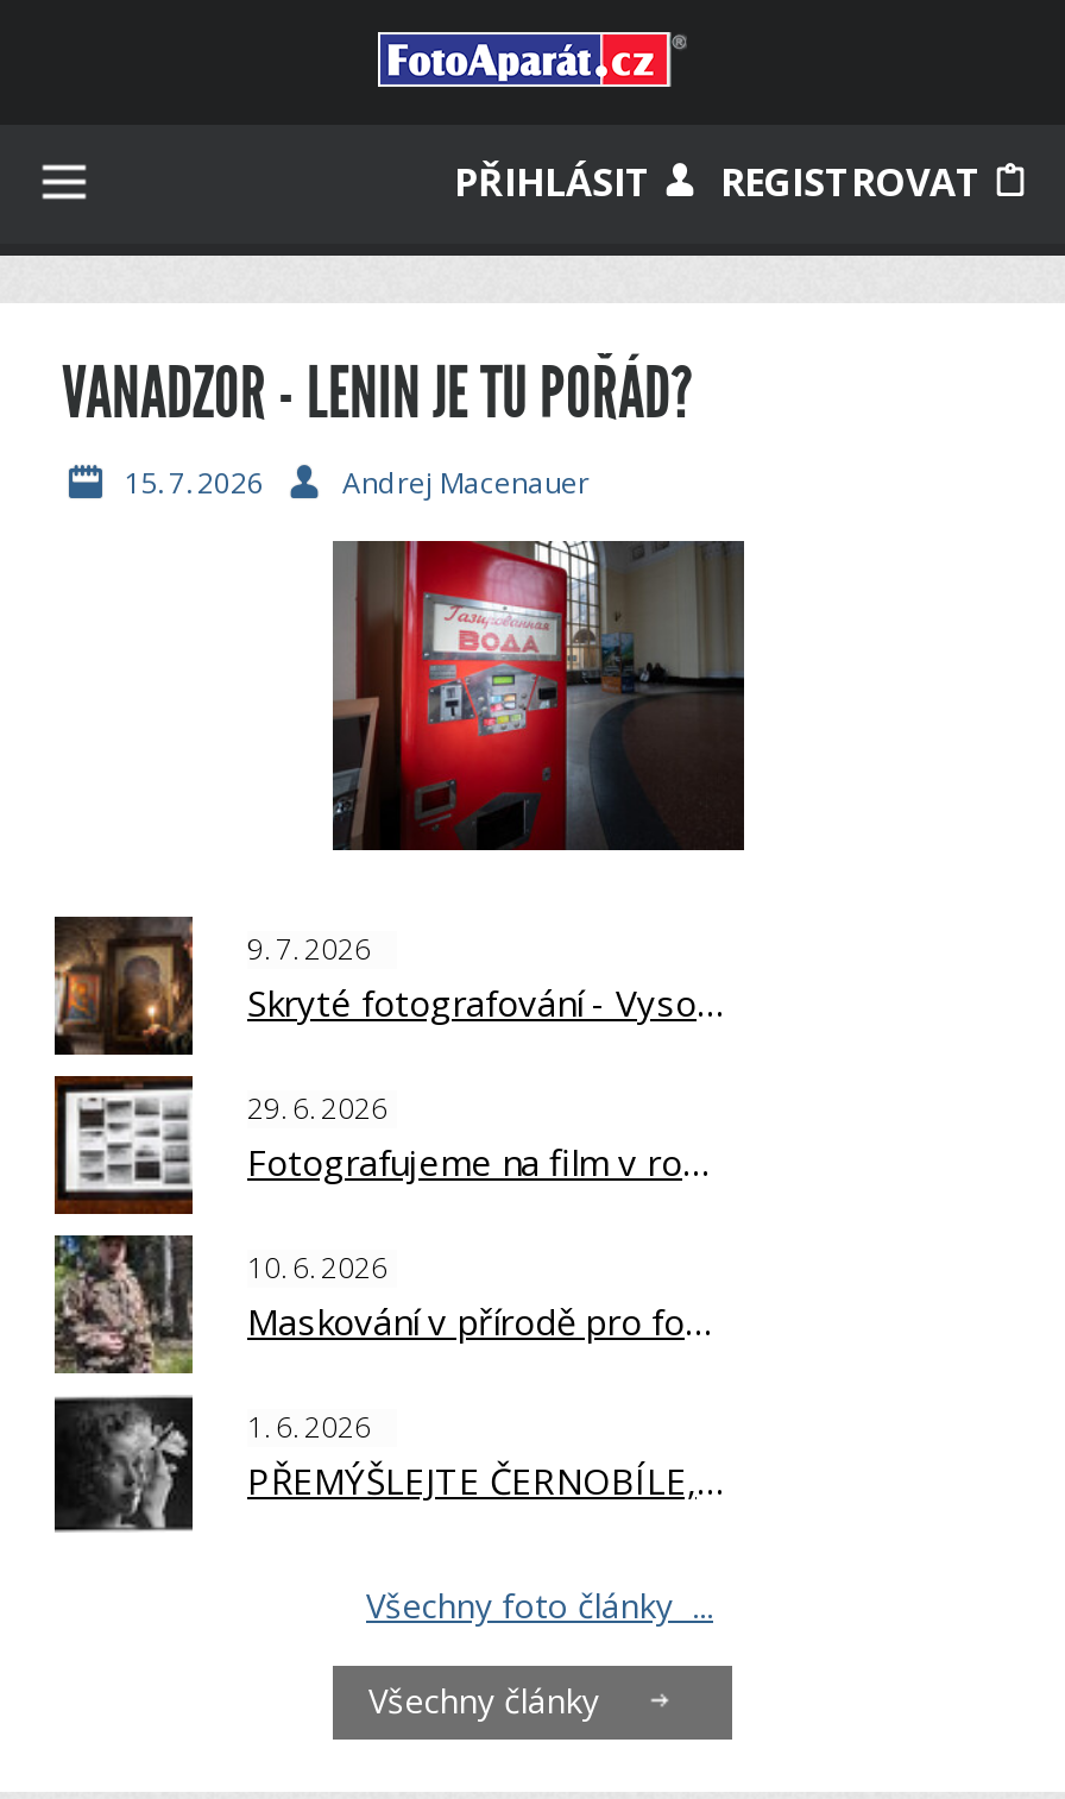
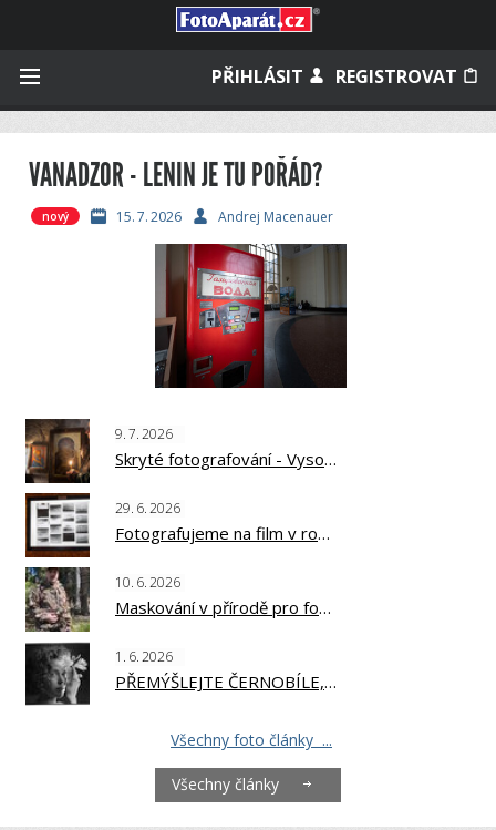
none -> [42,208,69,224] nový

